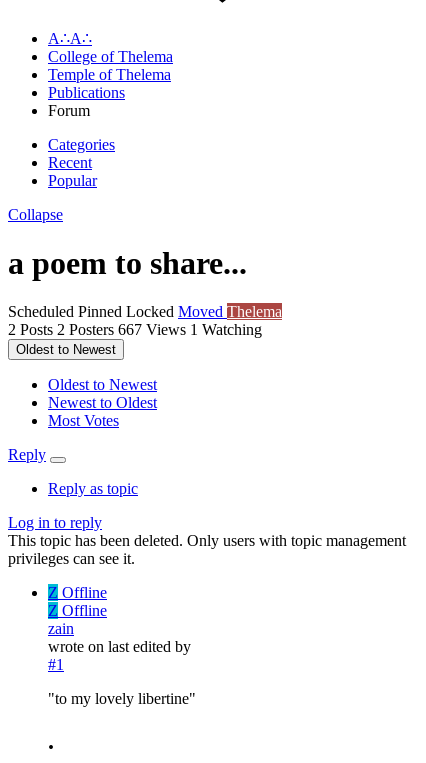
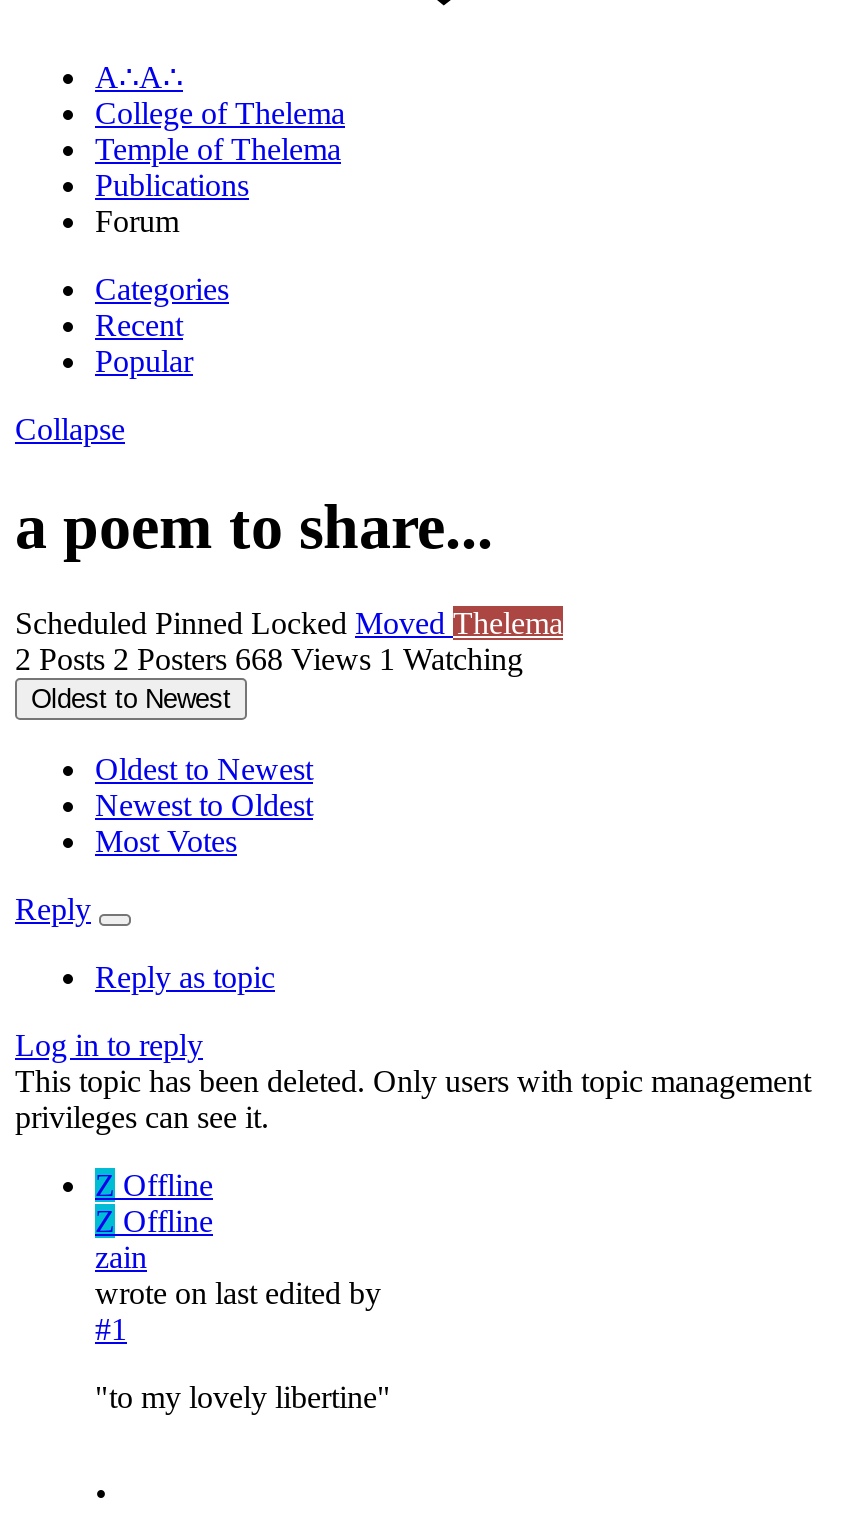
[8,321,262,338] 2 Posts 2 Posters 667 Views 1 Watching -> [15,643,523,677] 2 Posts 2 Posters 668 Views 1 Watching

